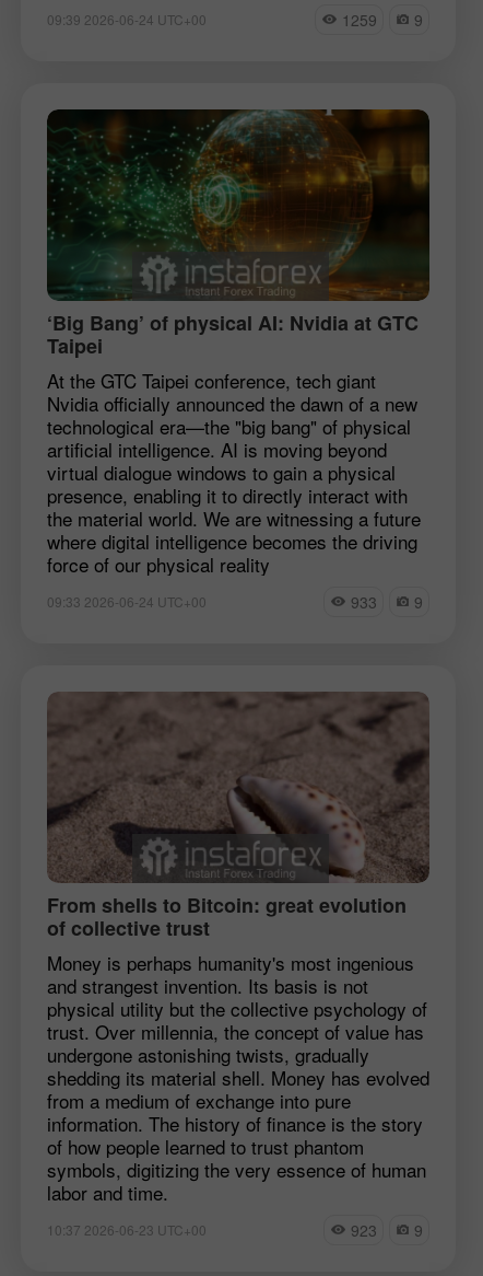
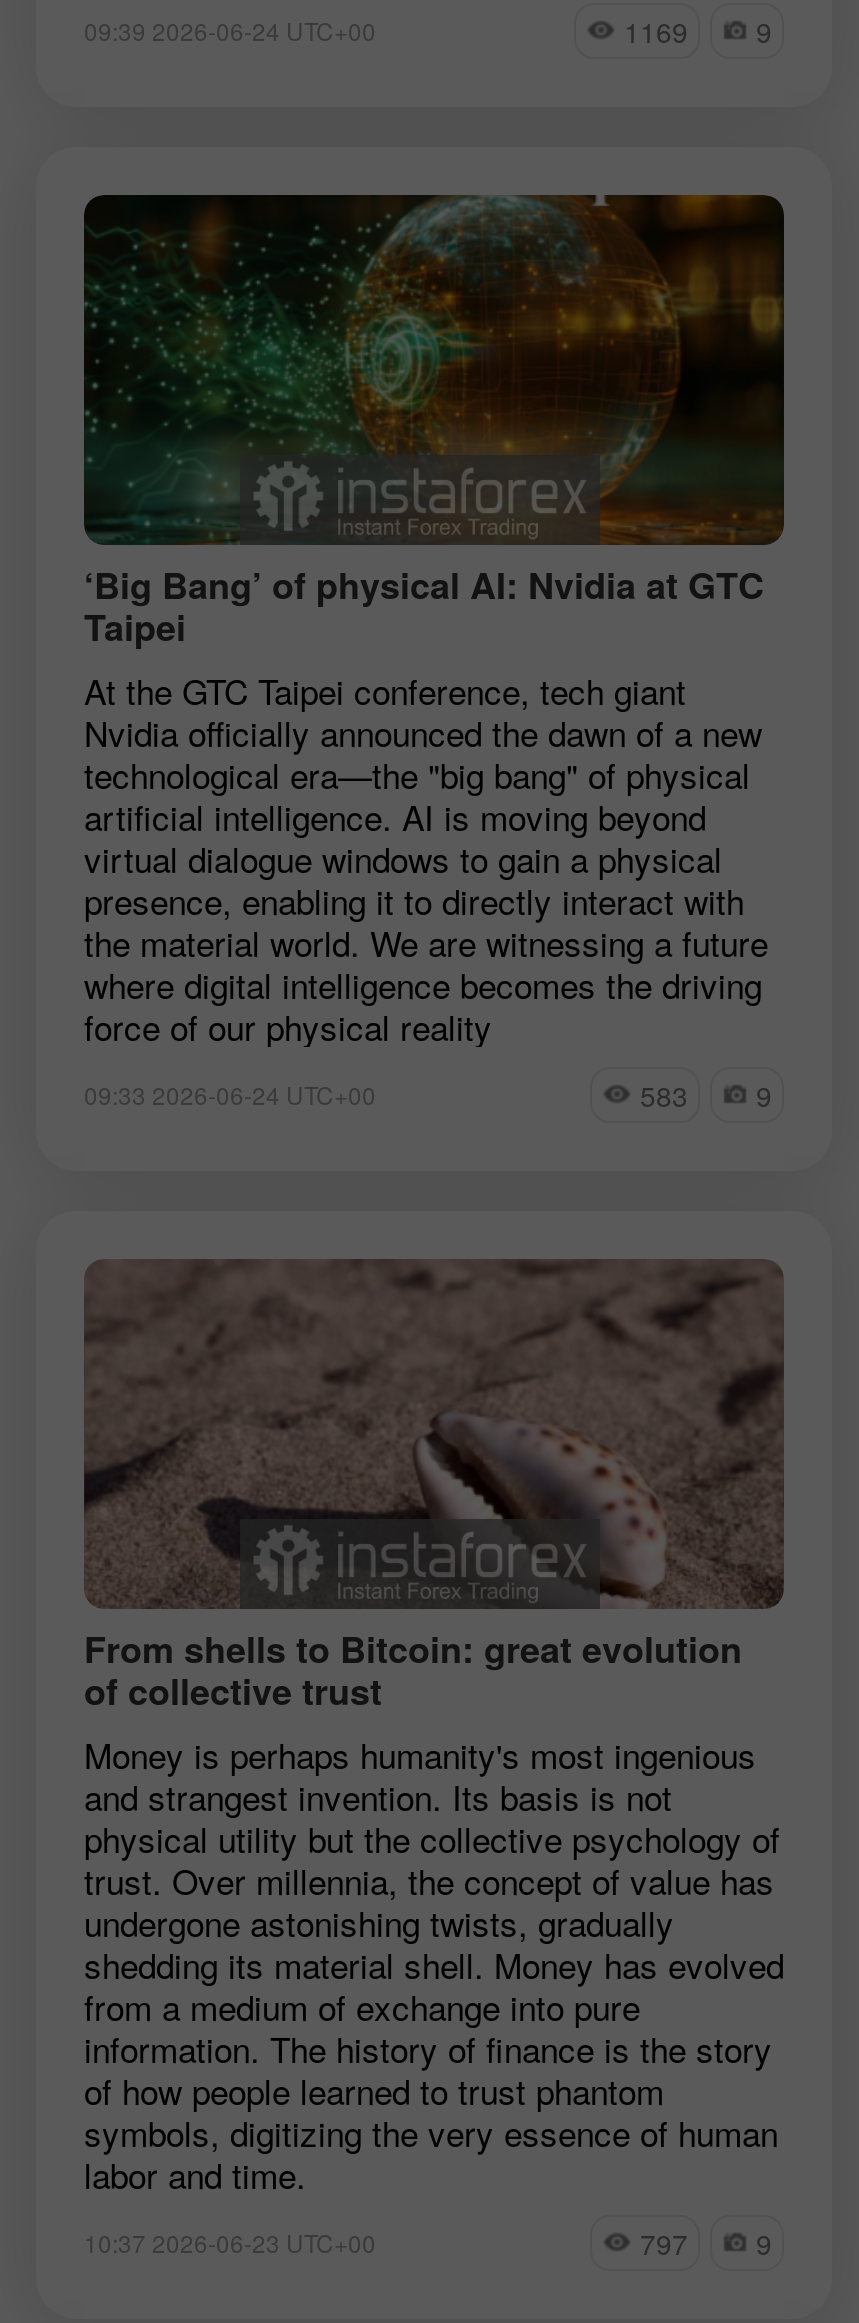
[342,9,423,31] 1259 9 -> [624,11,772,51] 1169 9
[351,591,423,613] 933 9 -> [640,1075,772,1115] 583 9
[351,1219,423,1241] 923 9 -> [640,2223,772,2263] 797 9

